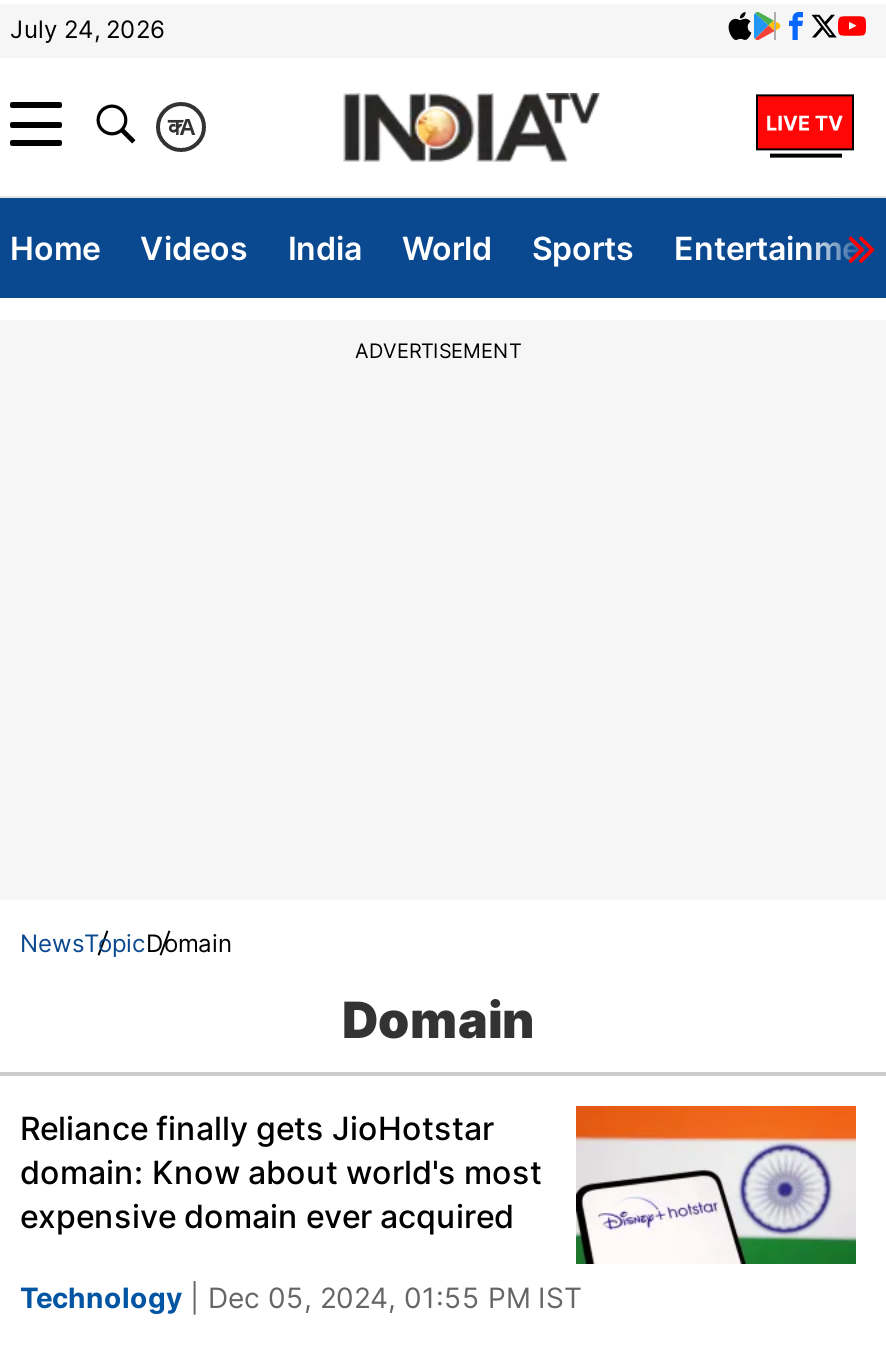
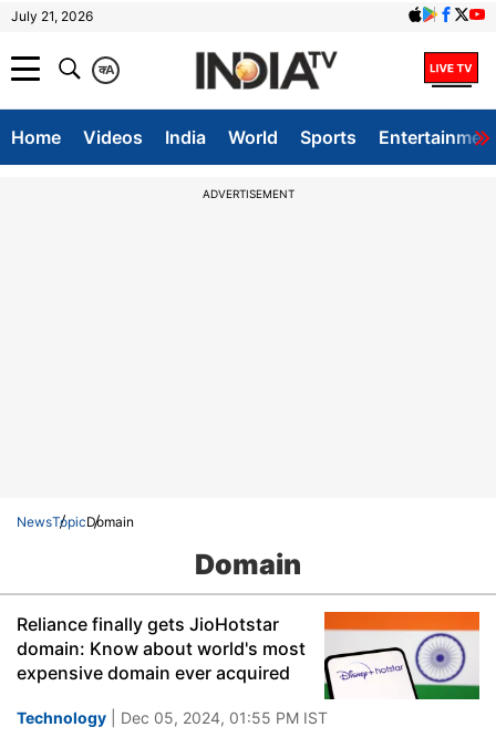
[10,14,164,44] July 24, 2026 -> [11,8,93,24] July 21, 2026

